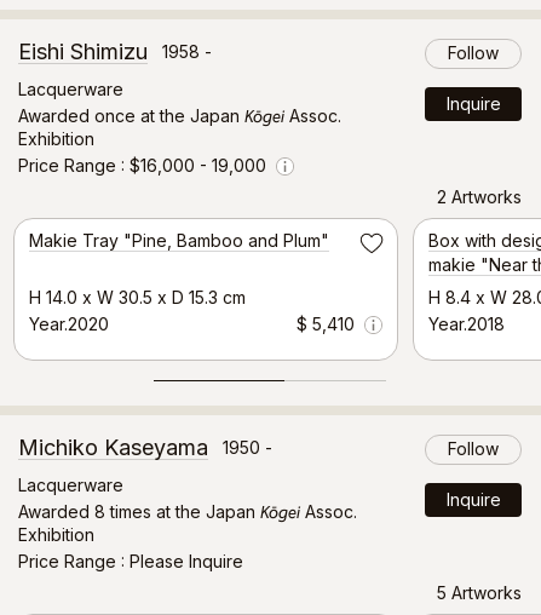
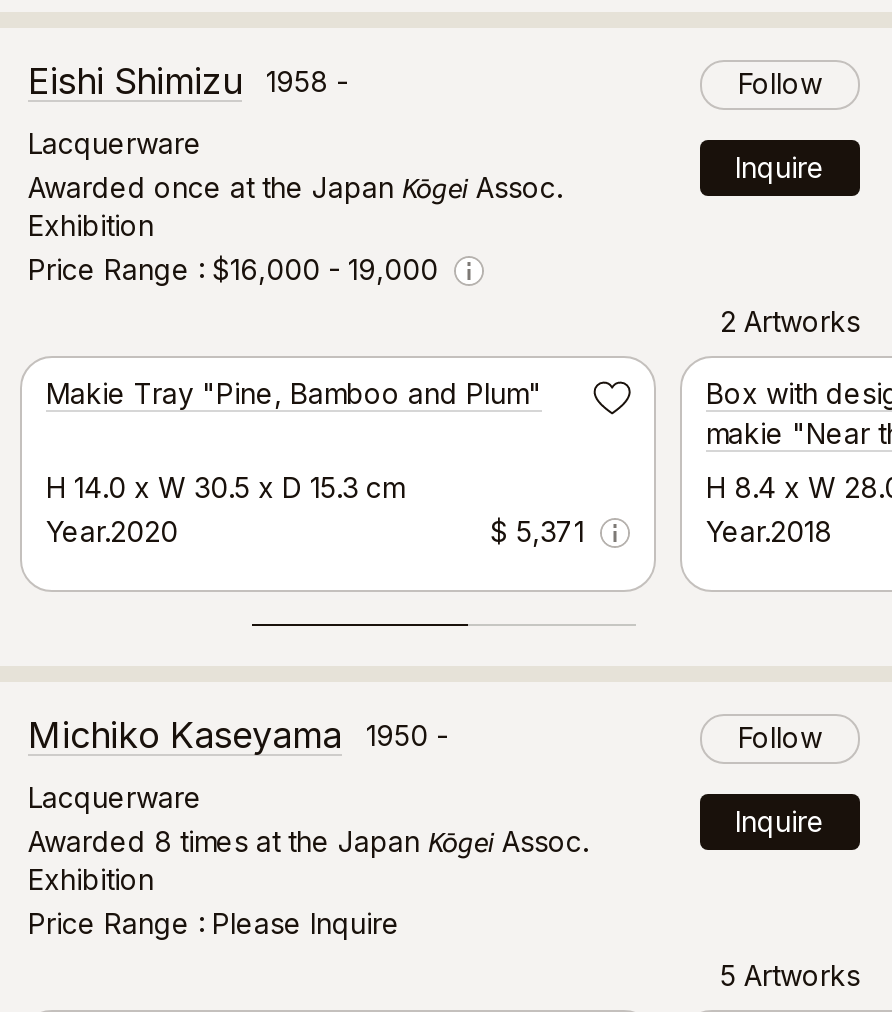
[297,314,355,334] $ 5,410 -> [490,514,584,548] $ 5,371

